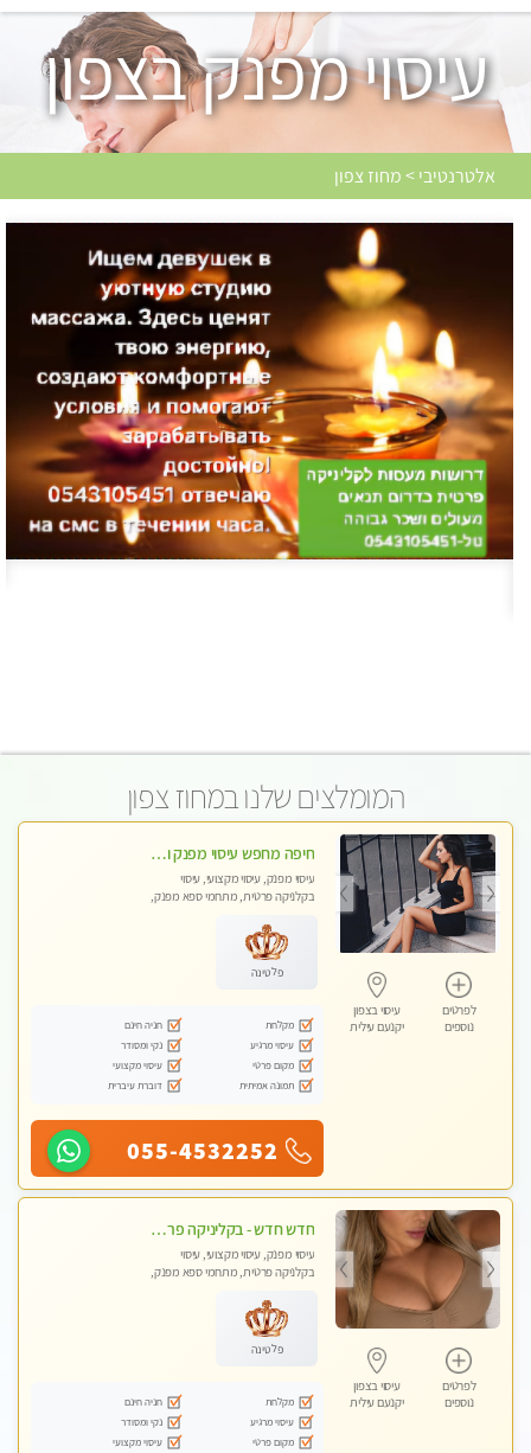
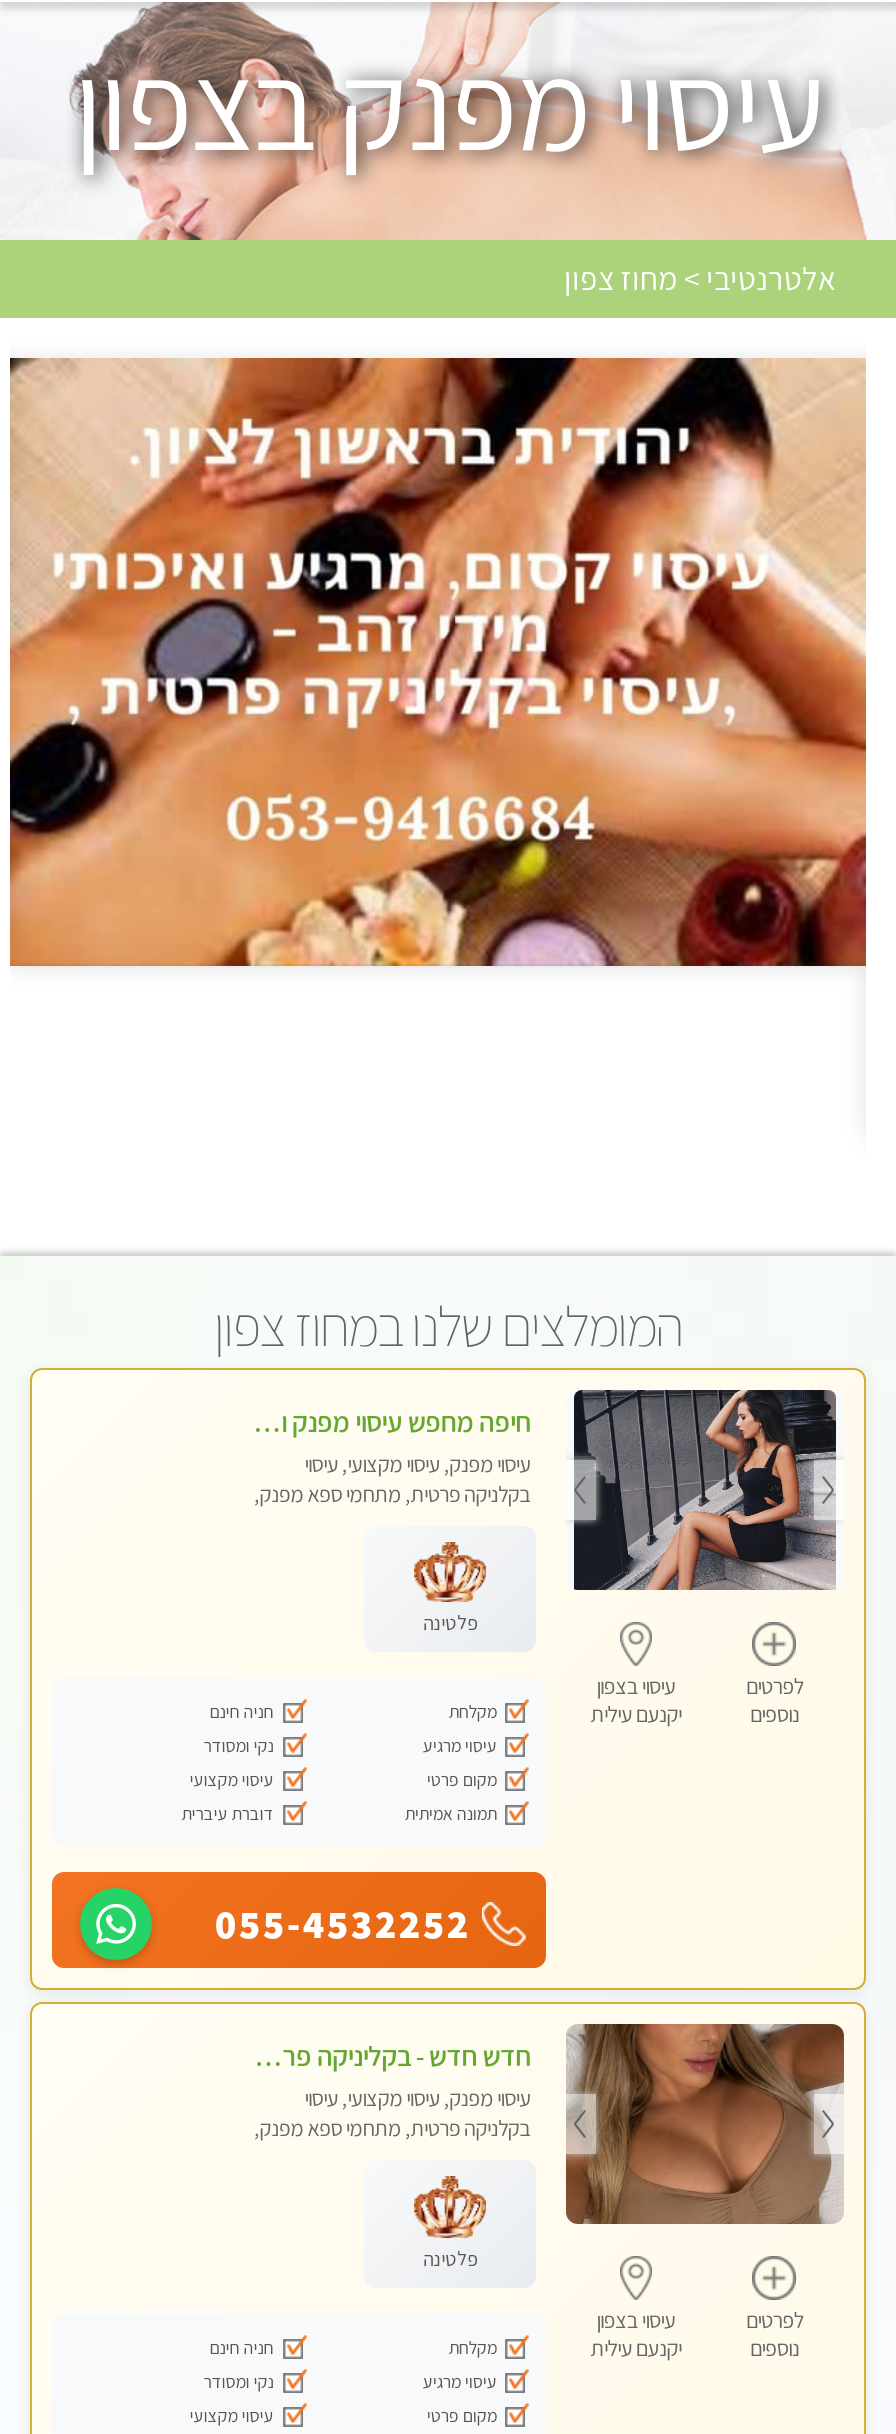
[5,222,514,583] [image] -> [8,356,868,968] [image]

